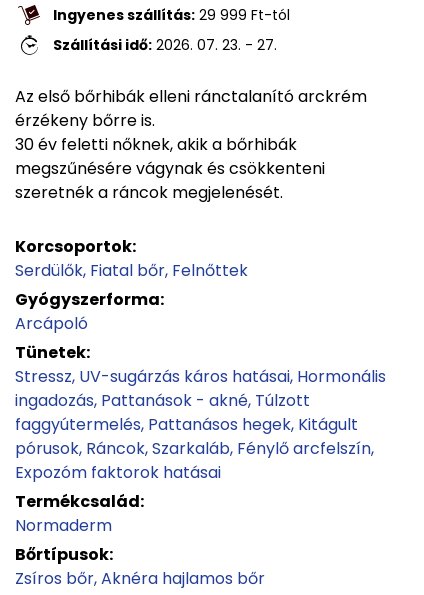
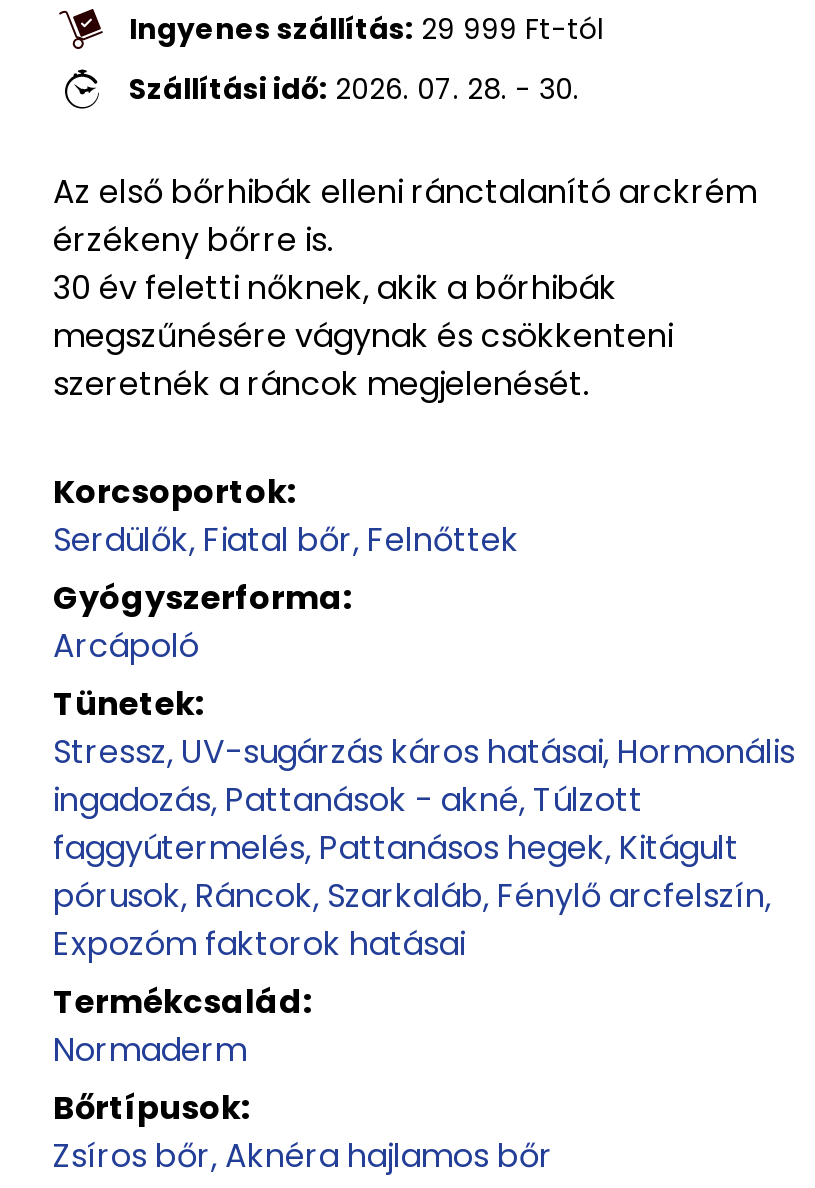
[53,35,277,55] Szállítási idő: 2026. 07. 23. - 27. -> [129,69,579,109] Szállítási idő: 2026. 07. 28. - 30.

